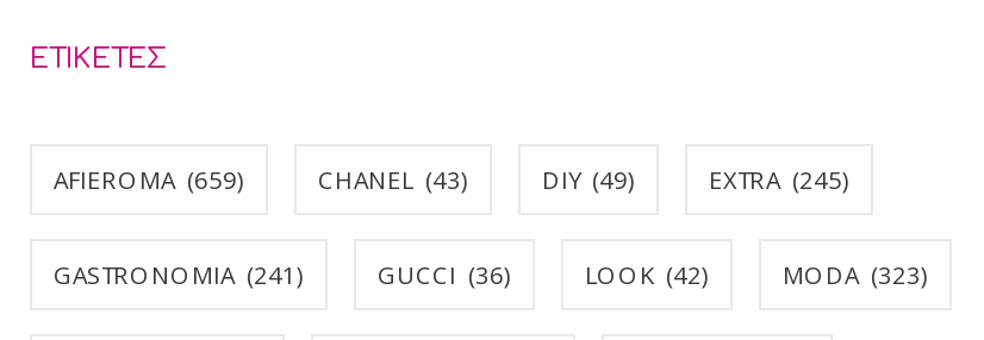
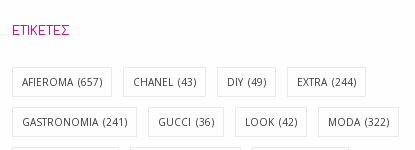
[54,163,244,197] AFIEROMA (659) -> [22,75,102,89] AFIEROMA (657)
[709,163,849,197] EXTRA (245) -> [297,75,356,89] EXTRA (244)
[783,258,928,292] MODA (323) -> [328,115,389,129] MODA (322)

